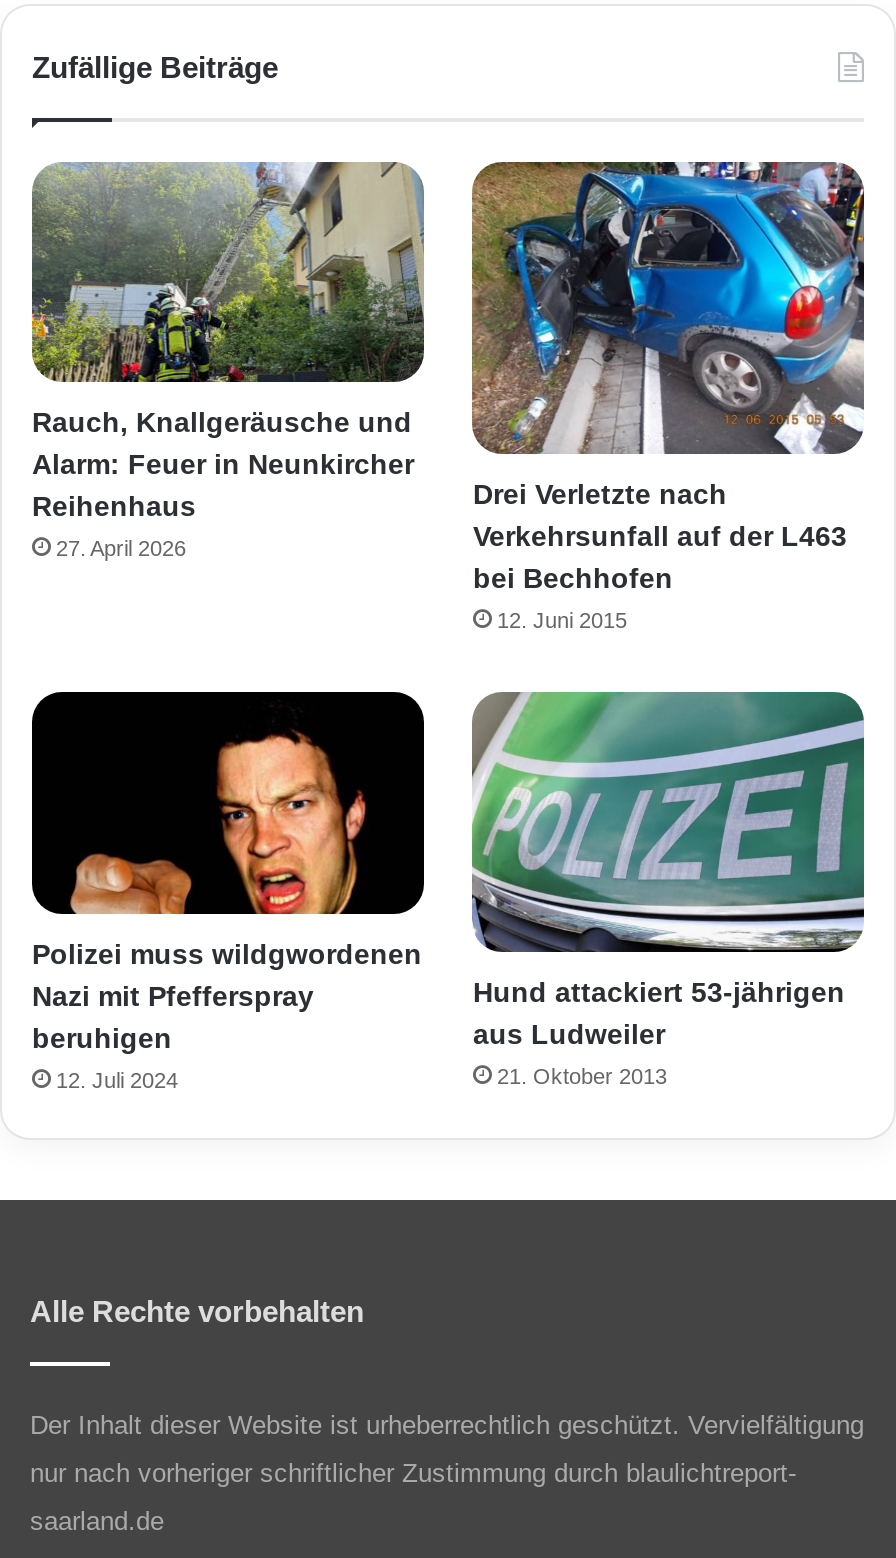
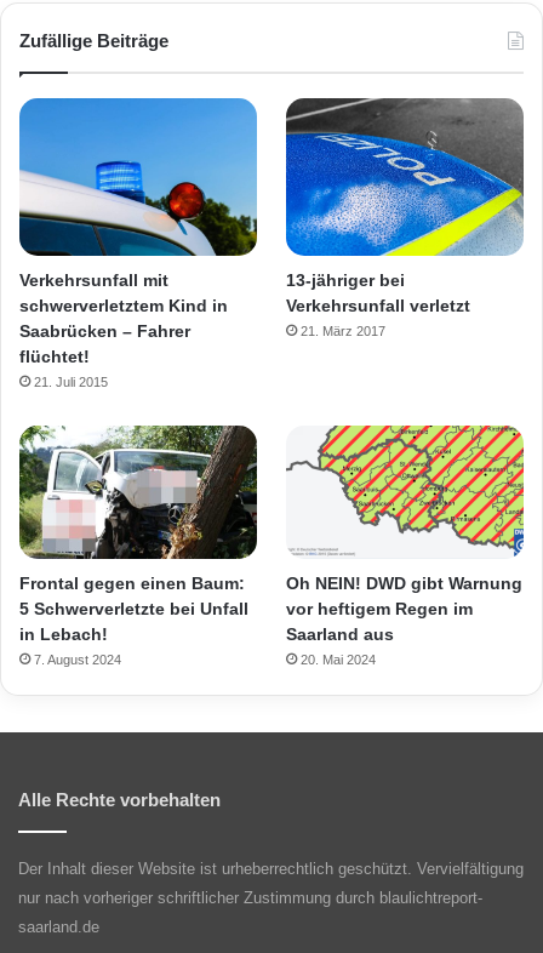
[30,160,426,560] [image] | Rauch, Knallgeräusche und | Alarm: Feuer in Neunkircher | Reihenhaus | 27. April 2026 -> [18,97,258,389] [image] | Verkehrsunfall mit | schwerverletztem Kind in | Saabrücken – Fahrer | flüchtet! | 21. Juli 2015
[470,162,866,633] [image] | Drei Verletzte nach | Verkehrsunfall auf der L463 | bei Bechhofen | 12. Juni 2015 -> [285,98,524,338] [image] | 13-jähriger bei | Verkehrsunfall verletzt | 21. März 2017
[30,690,424,1092] [image] | Polizei muss wildgwordenen | Nazi mit Pfefferspray | beruhigen | 12. Juli 2024 -> [18,424,257,667] [image] | Frontal gegen einen Baum: | 5 Schwerverletzte bei Unfall | in Lebach! | 7. August 2024
[470,690,866,1089] [image] | Hund attackiert 53-jährigen | aus Ludweiler | 21. Oktober 2013 -> [286,424,525,667] [image] | Oh NEIN! DWD gibt Warnung | vor heftigem Regen im | Saarland aus | 20. Mai 2024

